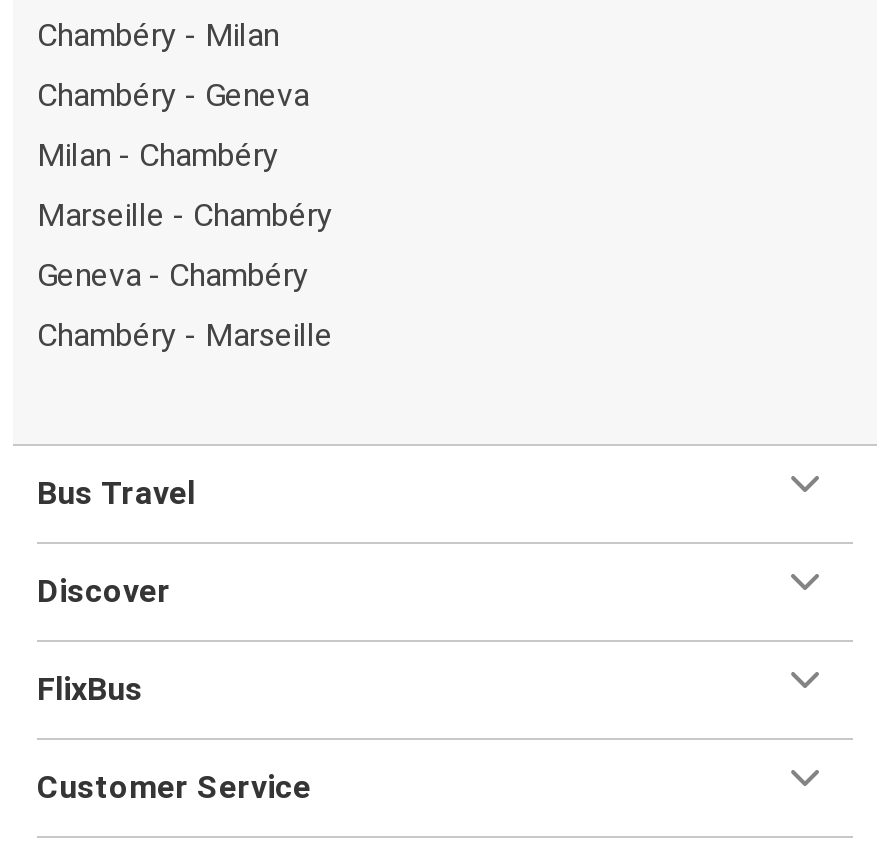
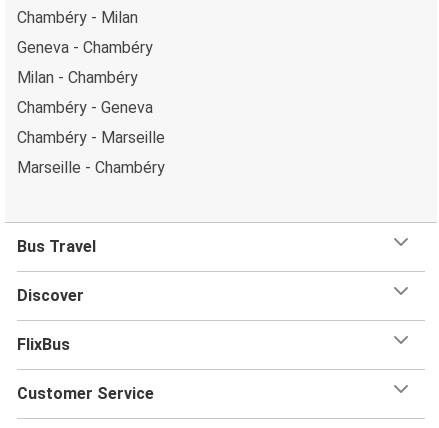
moved [37,75,309,173] -> [17,67,153,116]: Milan - Chambéry | Chambéry - Geneva
moved [37,195,333,233] -> [17,157,165,176]: Marseille - Chambéry
moved [37,255,309,293] -> [17,37,153,56]: Geneva - Chambéry
moved [37,315,333,353] -> [17,127,165,146]: Chambéry - Marseille

